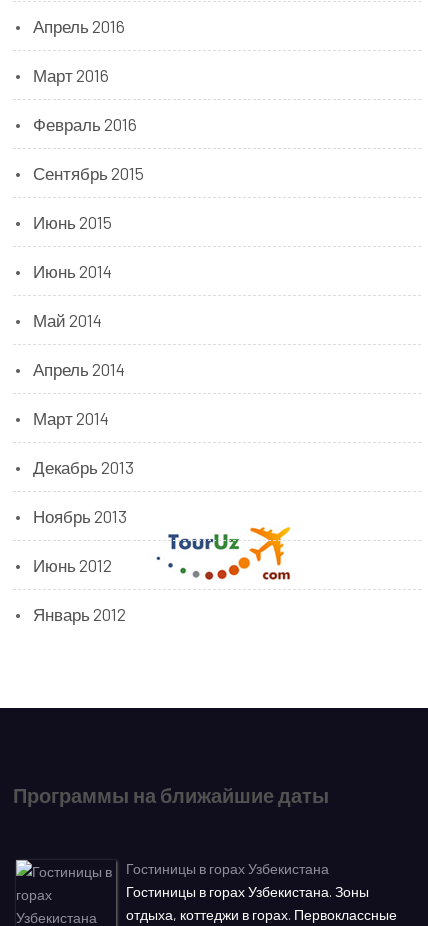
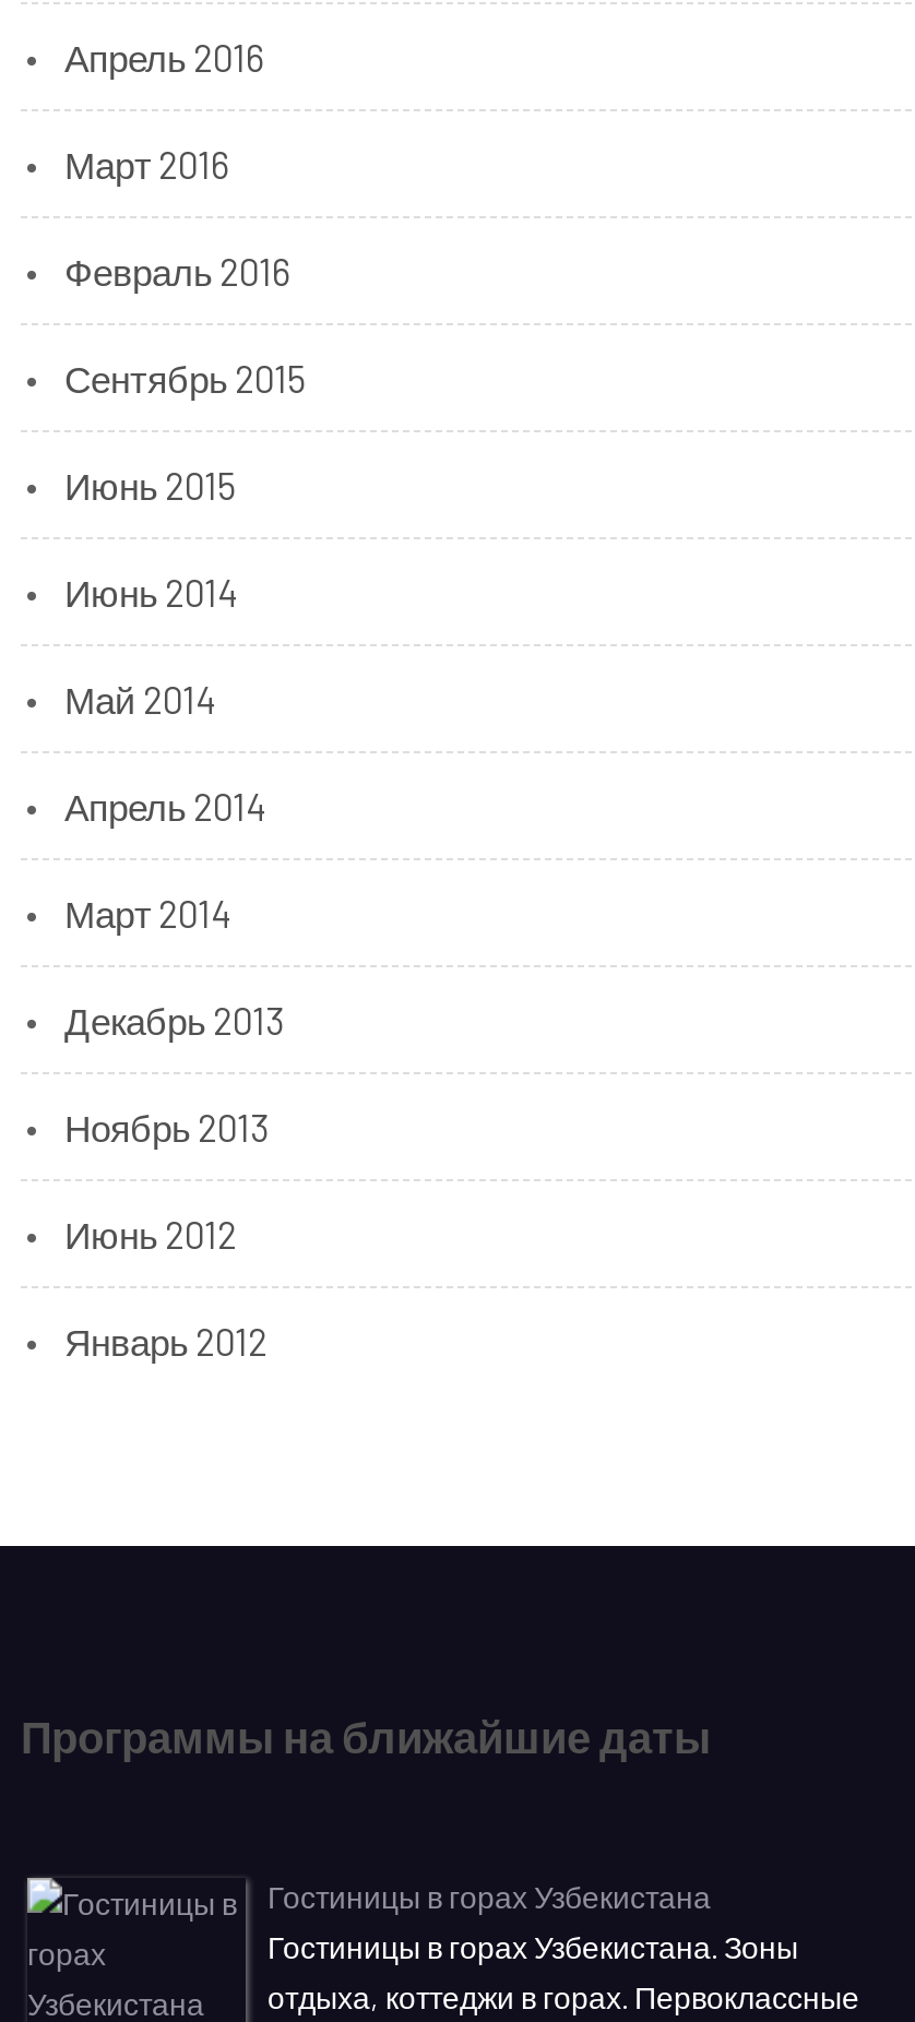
[156,526,291,581] [image] -> none

